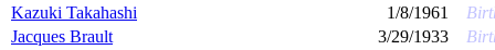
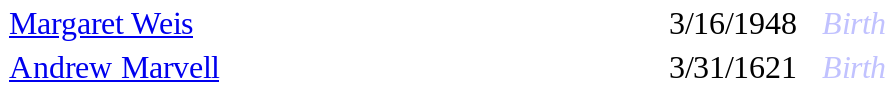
[11,4,449,22] Kazuki Takahashi | 1/8/1961 -> [9,7,797,41] Margaret Weis | 3/16/1948
[11,28,449,46] Jacques Brault | 3/29/1933 -> [9,51,797,85] Andrew Marvell | 3/31/1621

